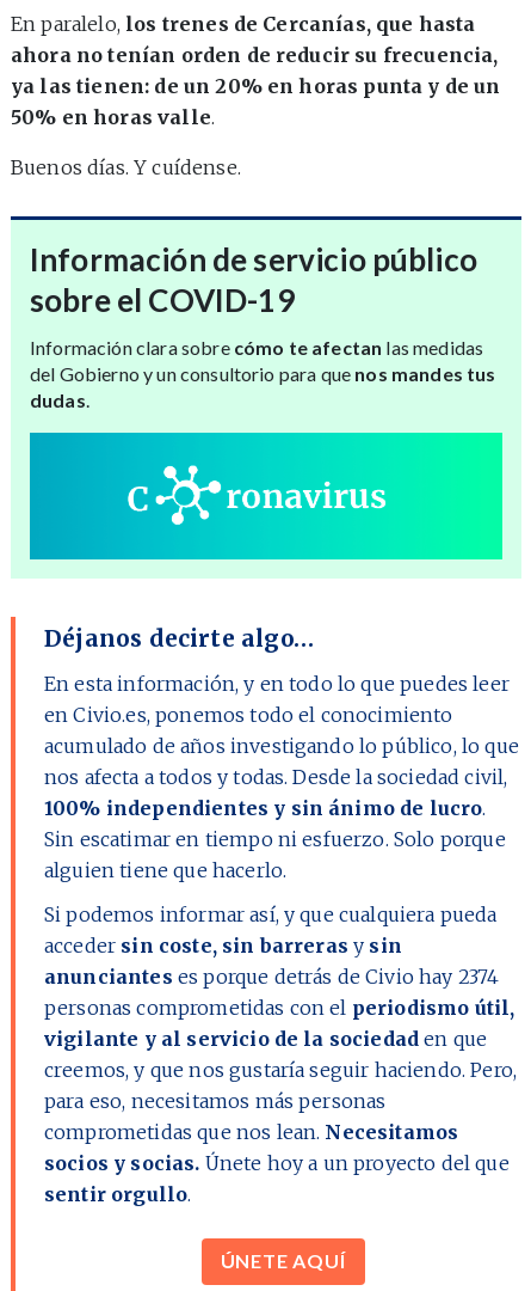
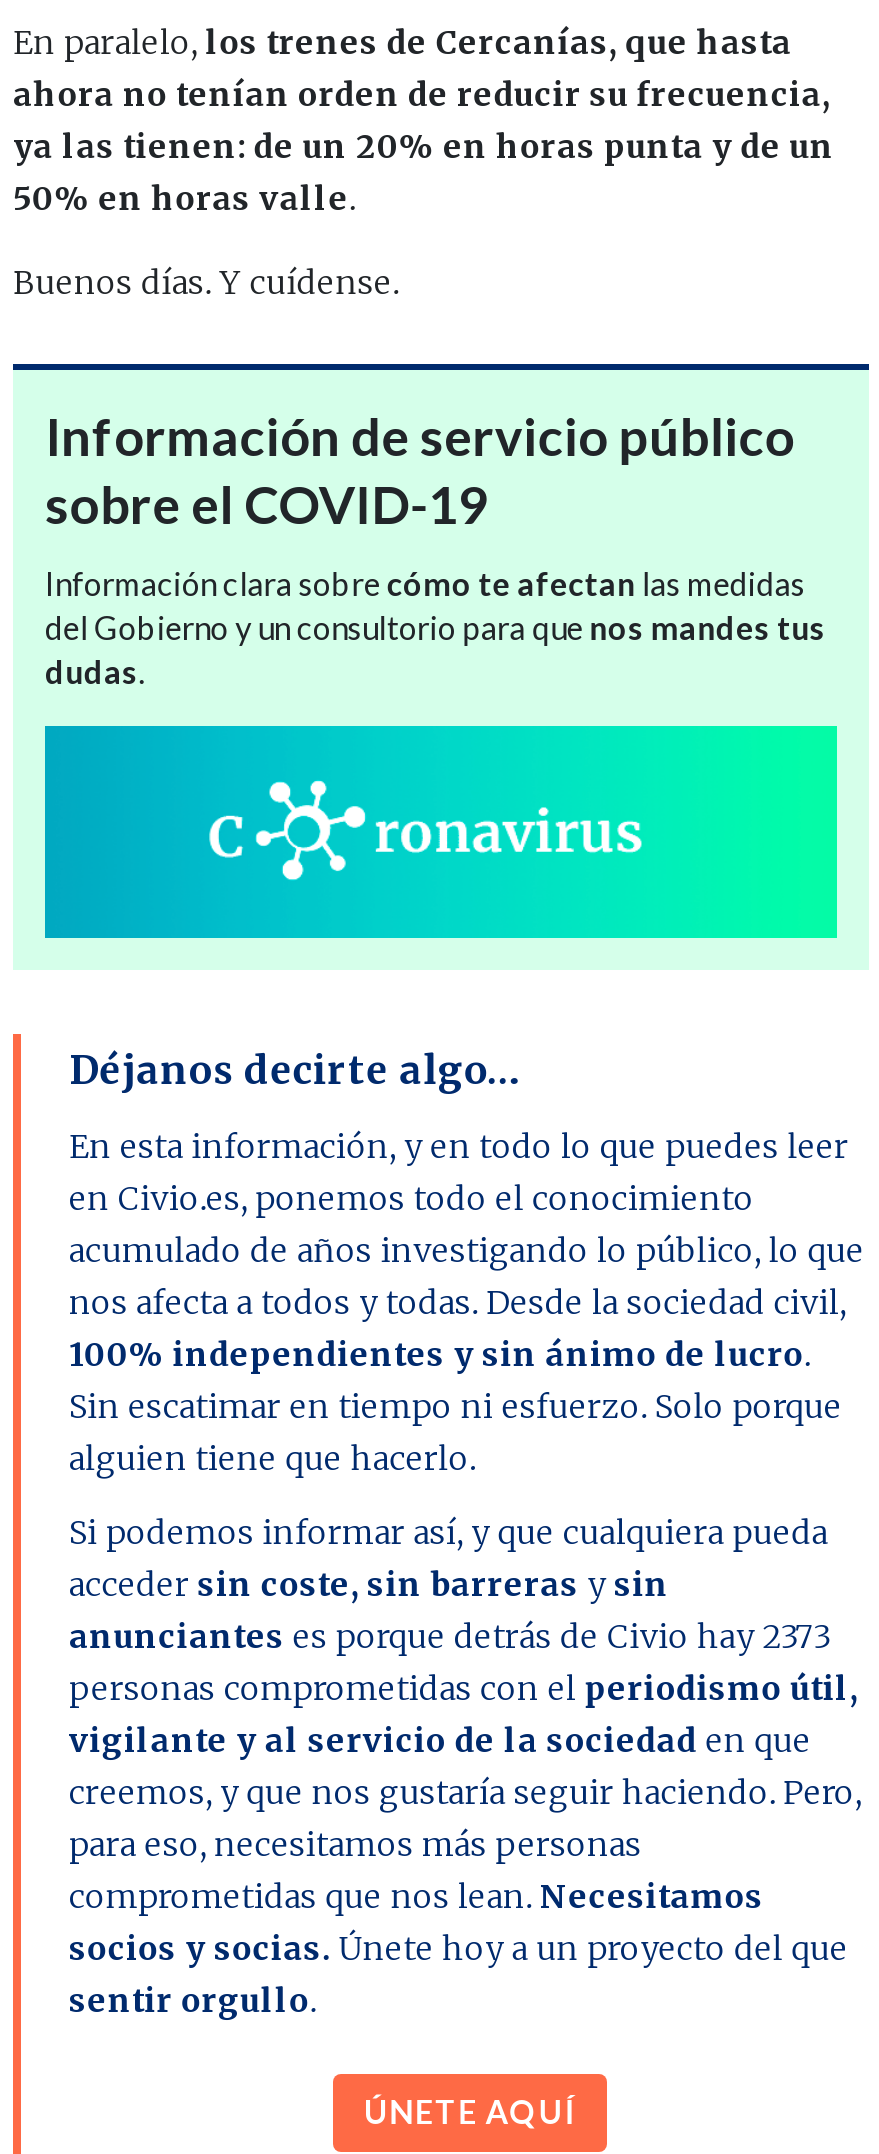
[44,964,499,988] anunciantes es porque detrás de Civio hay 2374 -> [69,1616,830,1656] anunciantes es porque detrás de Civio hay 2373

